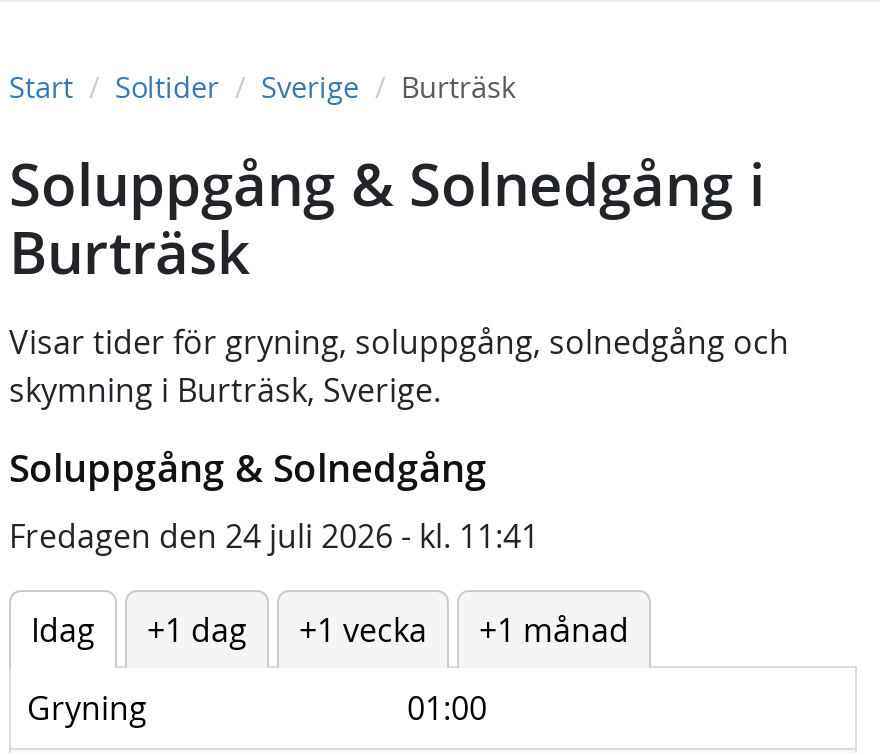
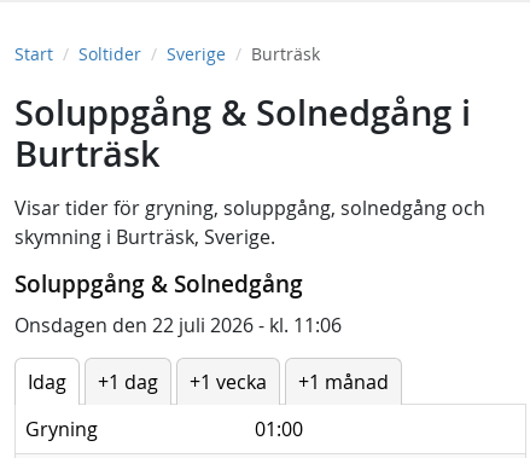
[9,514,539,558] Fredagen den 24 juli 2026 - kl. 11:41 -> [14,312,342,338] Onsdagen den 22 juli 2026 - kl. 11:06

